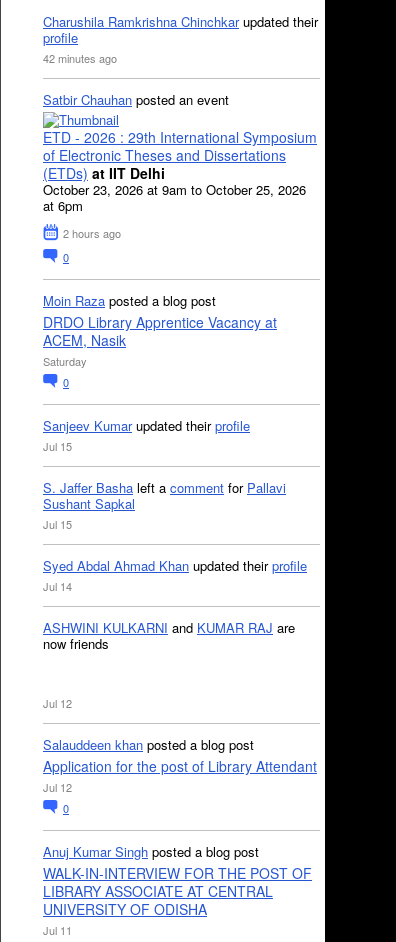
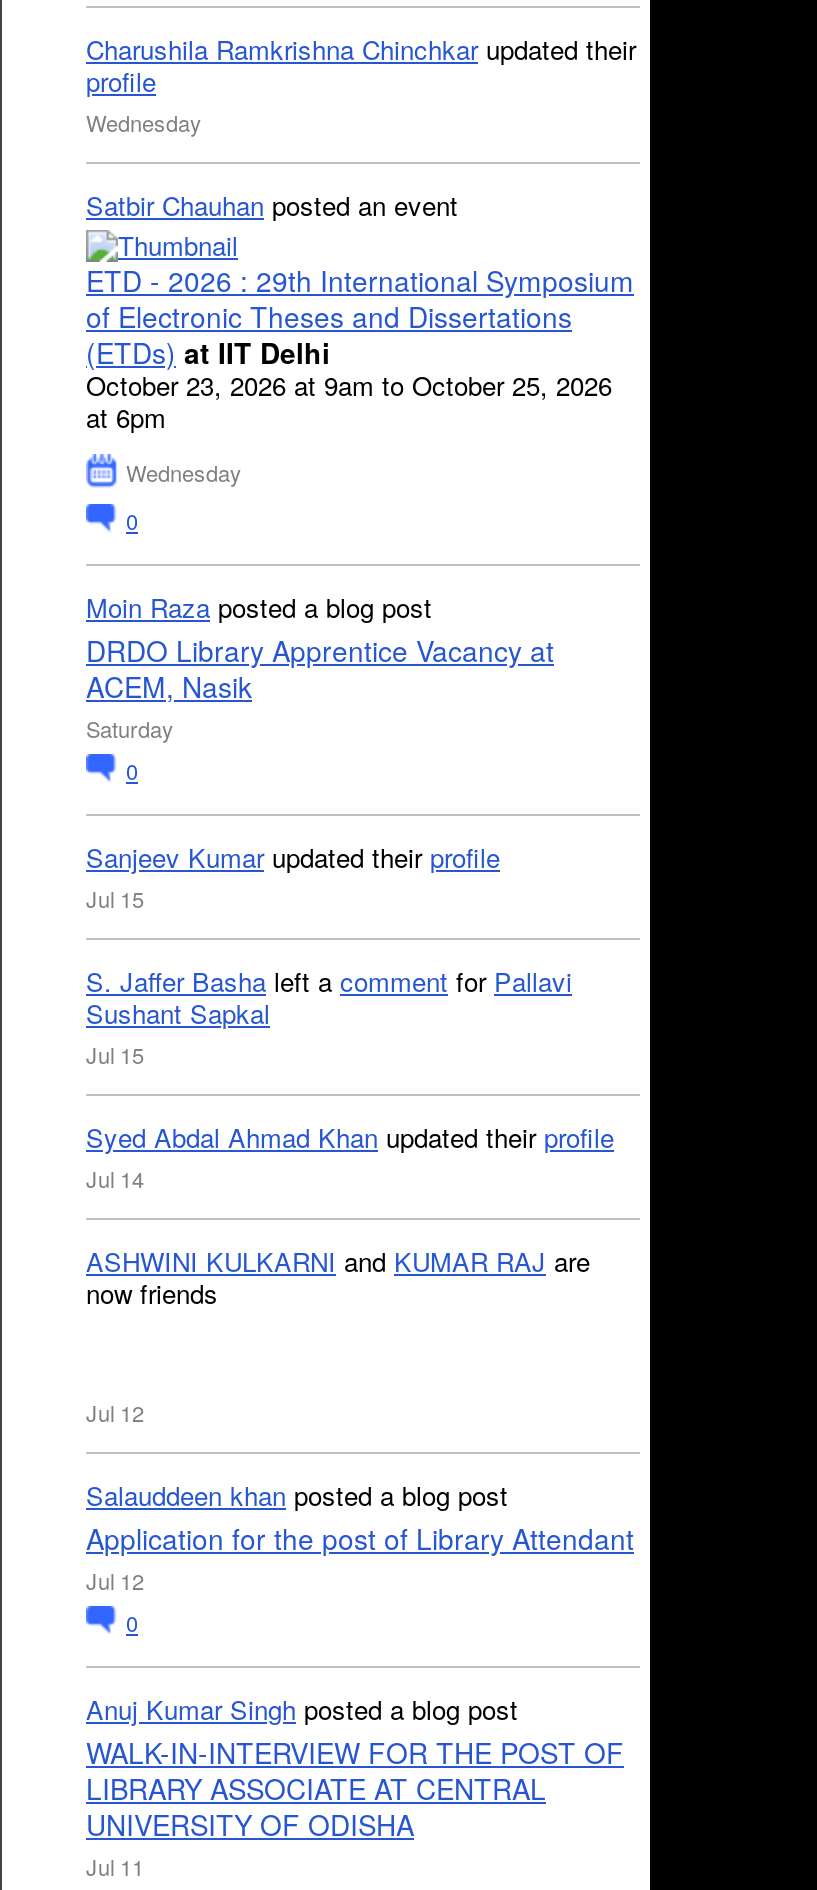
[43,50,117,66] 42 minutes ago -> [86,106,202,138] Wednesday
[63,225,121,241] 2 hours ago -> [126,456,242,488] Wednesday

